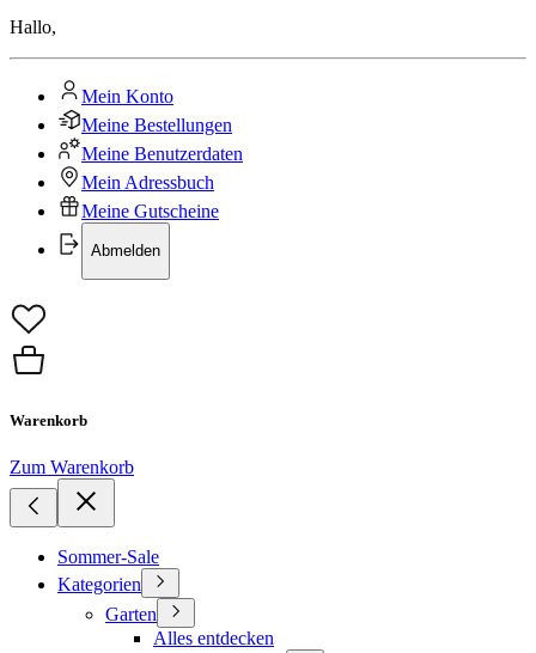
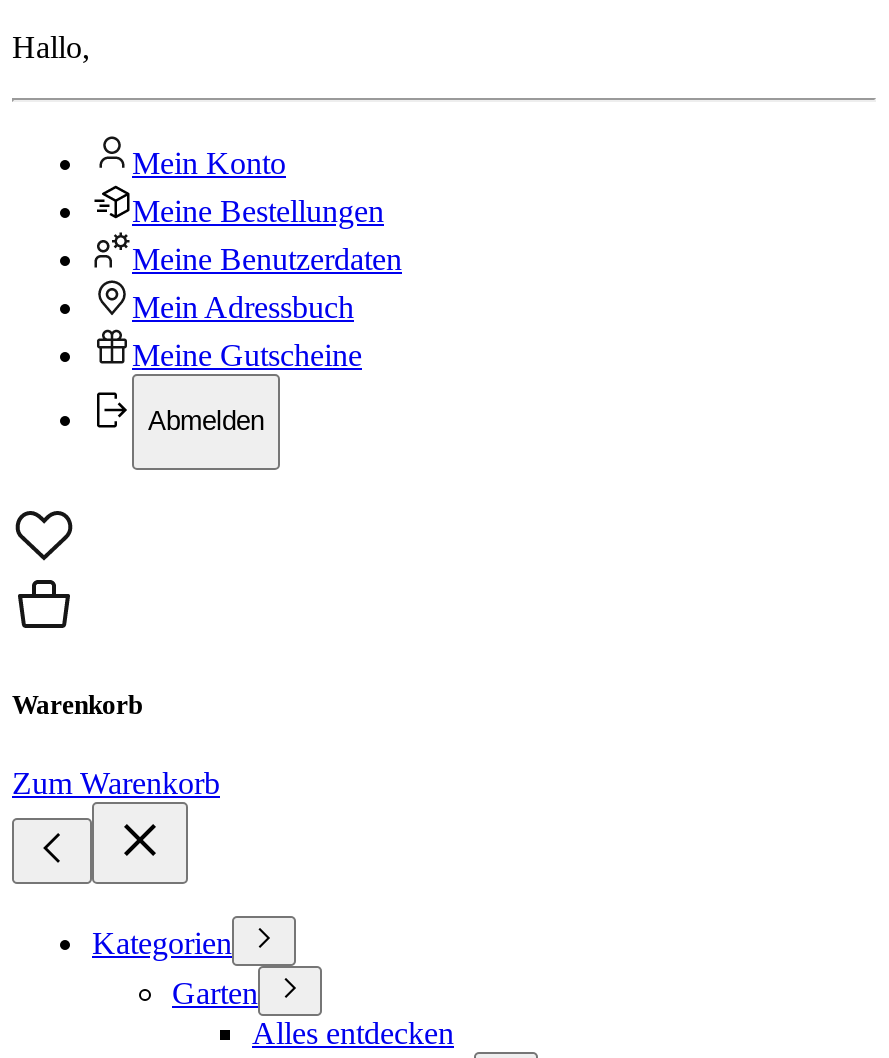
[57,547,159,567] Sommer-Sale -> none

